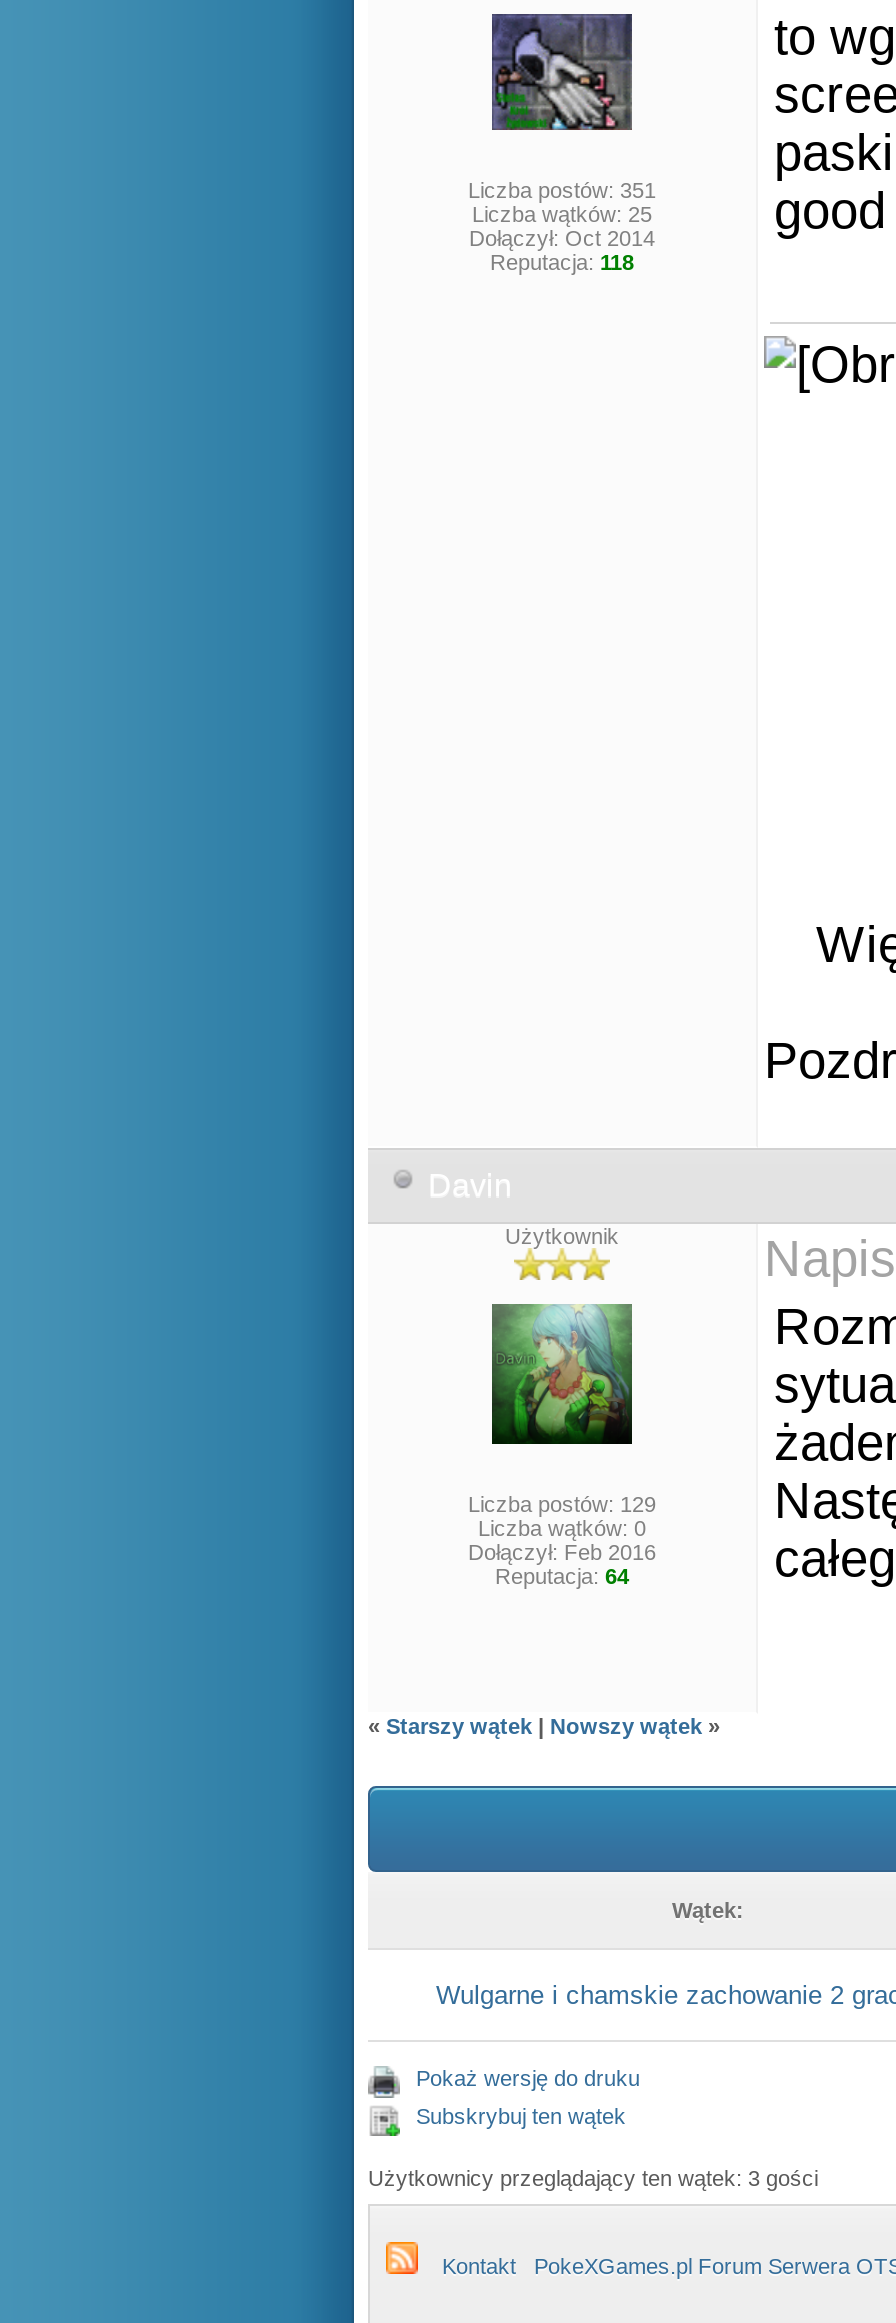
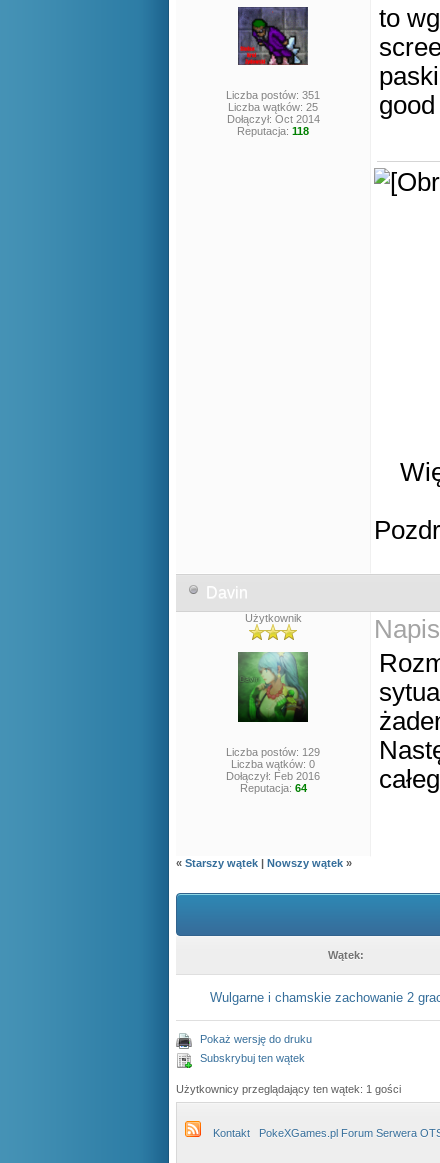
[494,32,616,130] [image] -> [239,17,300,65] [image]
[368,2166,818,2190] Użytkownicy przeglądający ten wątek: 3 gości -> [176,1083,401,1095] Użytkownicy przeglądający ten wątek: 1 gości

